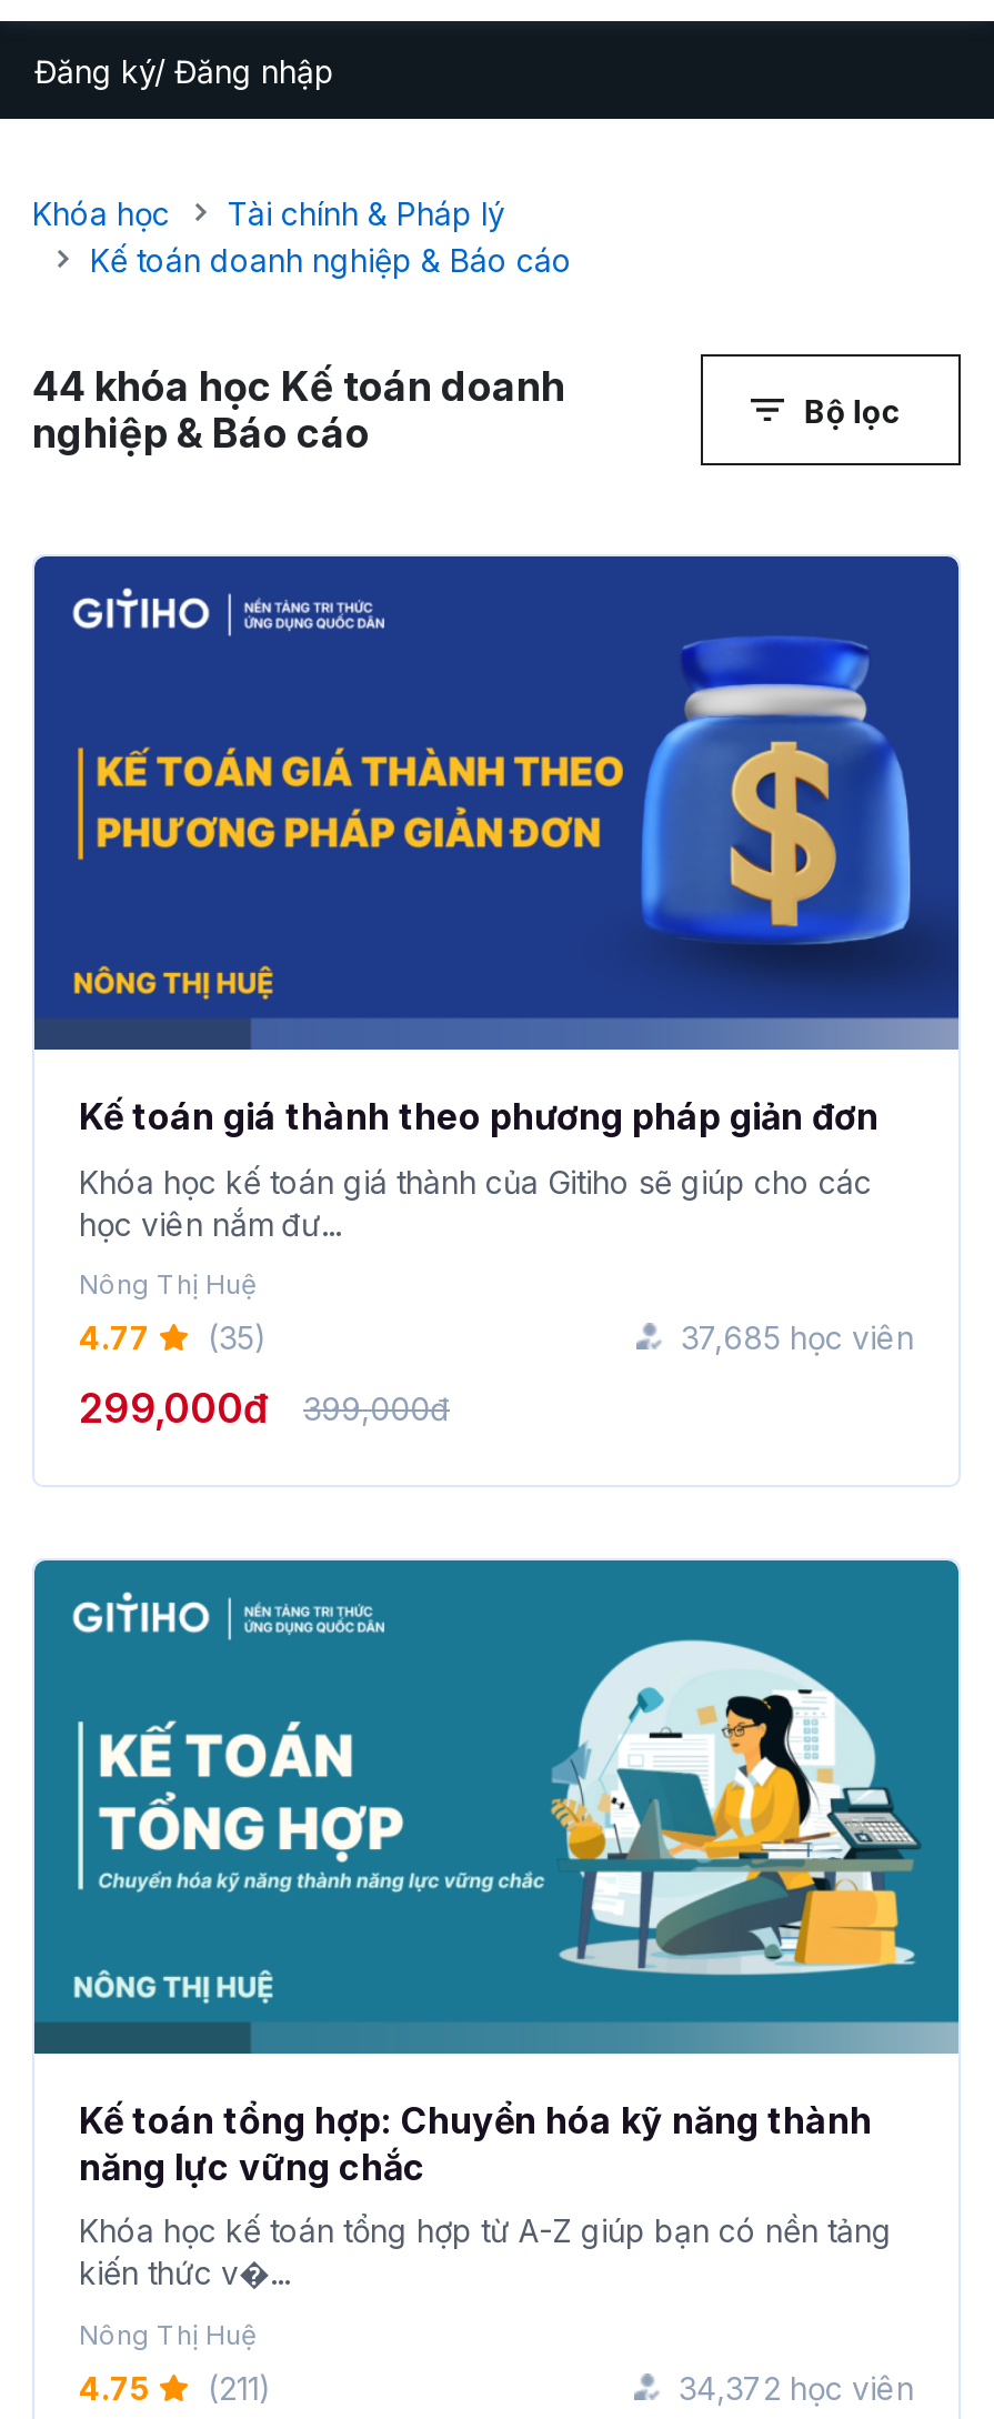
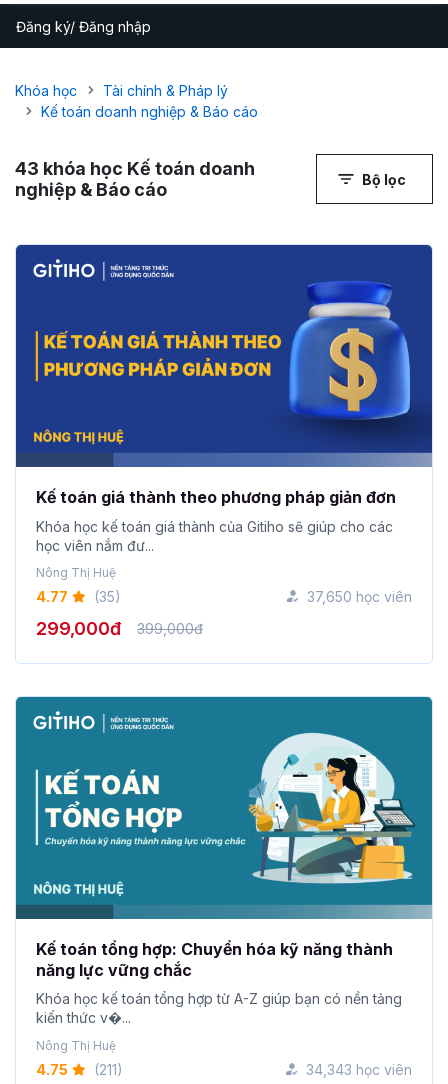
[32,363,565,410] 44 khóa học Kế toán doanh -> [15,158,255,179] 43 khóa học Kế toán doanh
[681,1318,914,1356] 37,685 học viên -> [307,588,412,605] 37,650 học viên
[679,2368,914,2406] 34,372 học viên -> [306,1060,412,1077] 34,343 học viên

